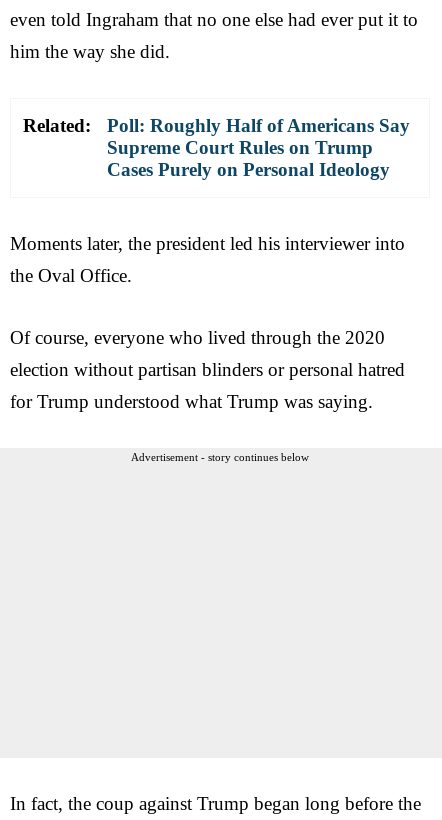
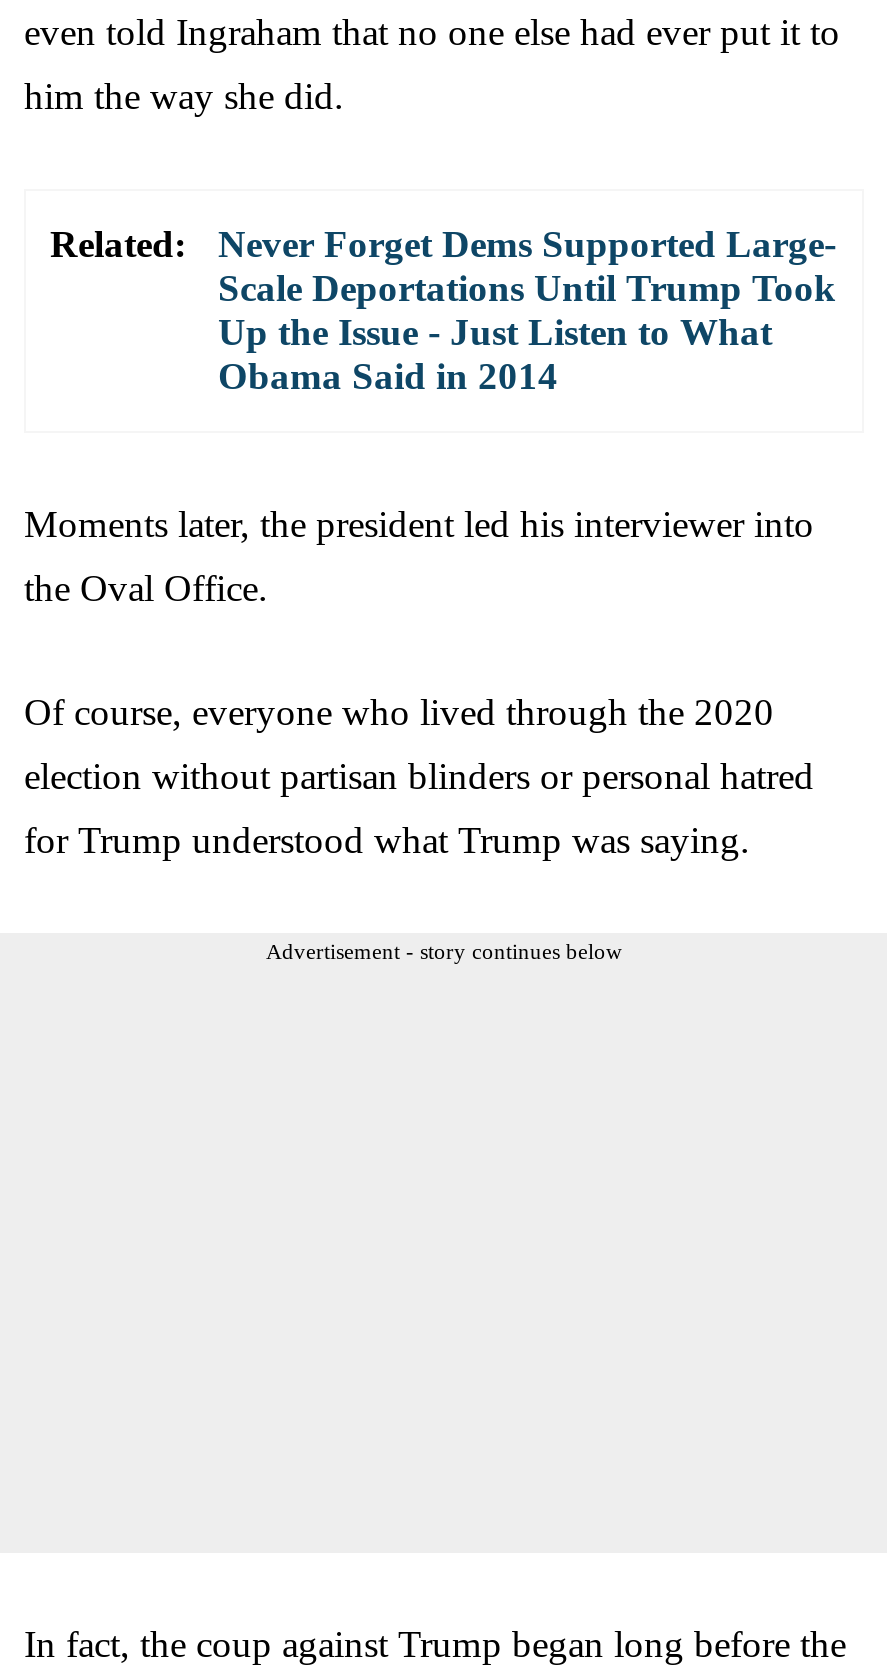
[107,115,410,180] Poll: Roughly Half of Americans Say | Supreme Court Rules on Trump | Cases Purely on Personal Ideology -> [218,223,836,397] Never Forget Dems Supported Large- | Scale Deportations Until Trump Took | Up the Issue - Just Listen to What | Obama Said in 2014

